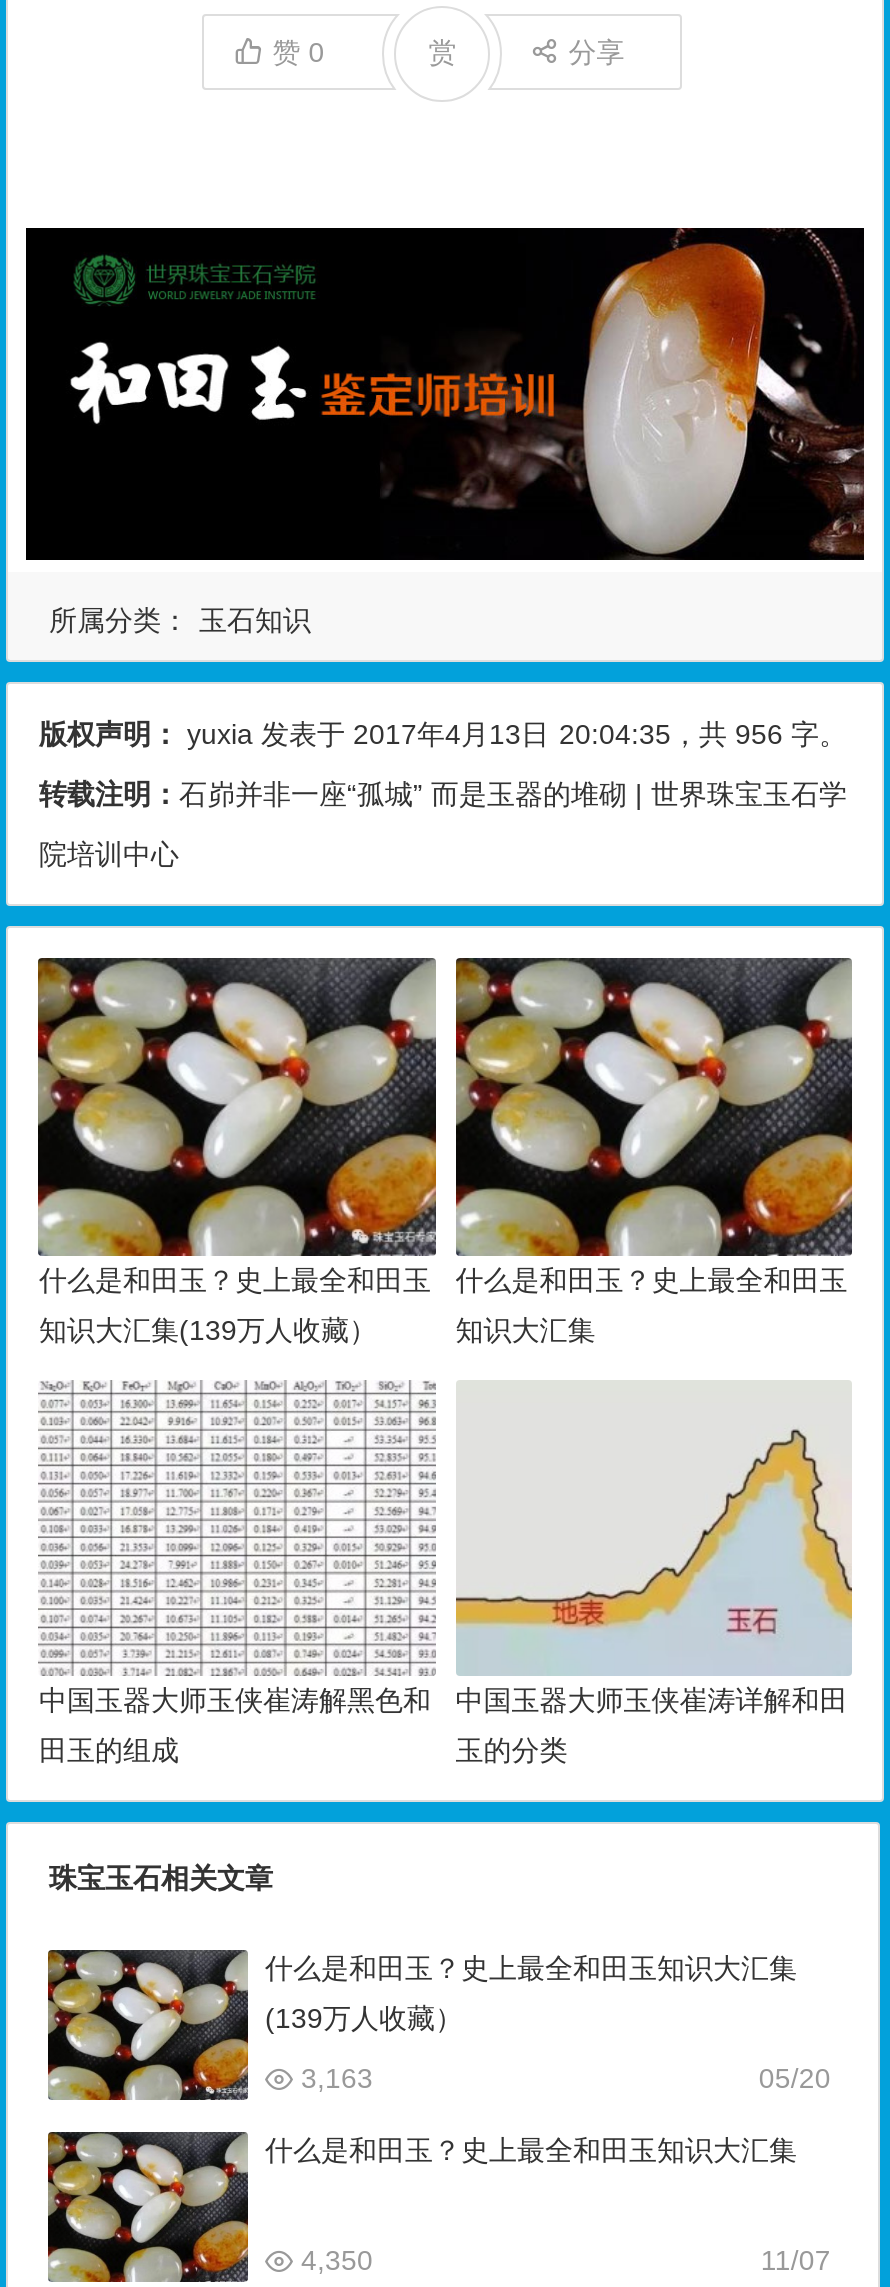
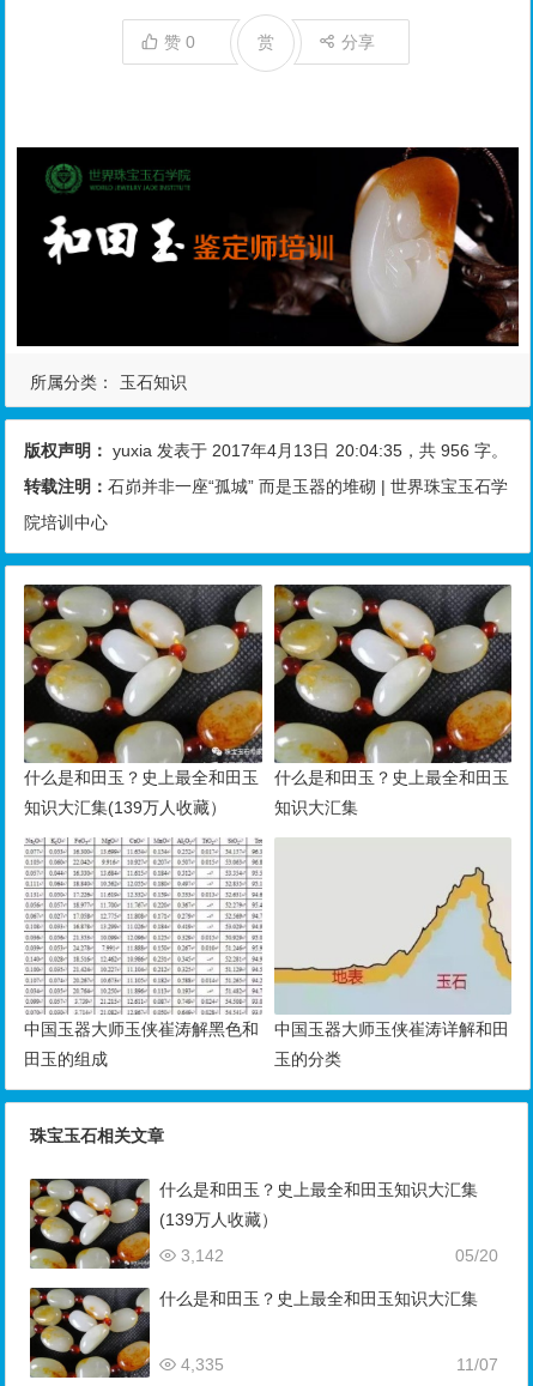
[293,2063,373,2095] 3,163 -> [177,1246,225,1265] 3,142
[293,2245,373,2277] 4,350 -> [177,1355,225,1374] 4,335

